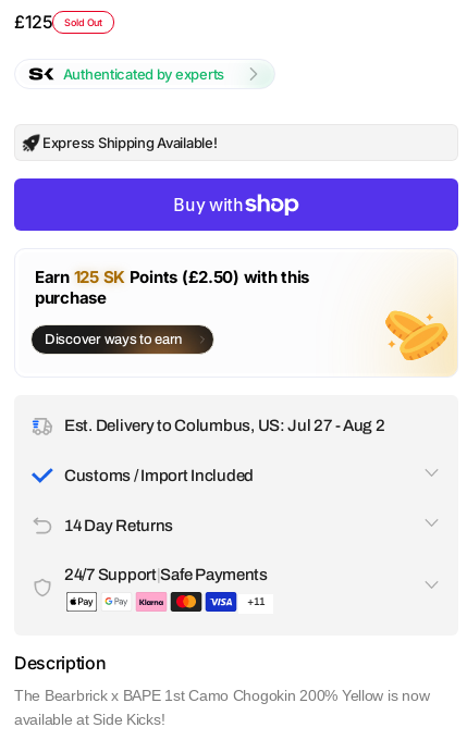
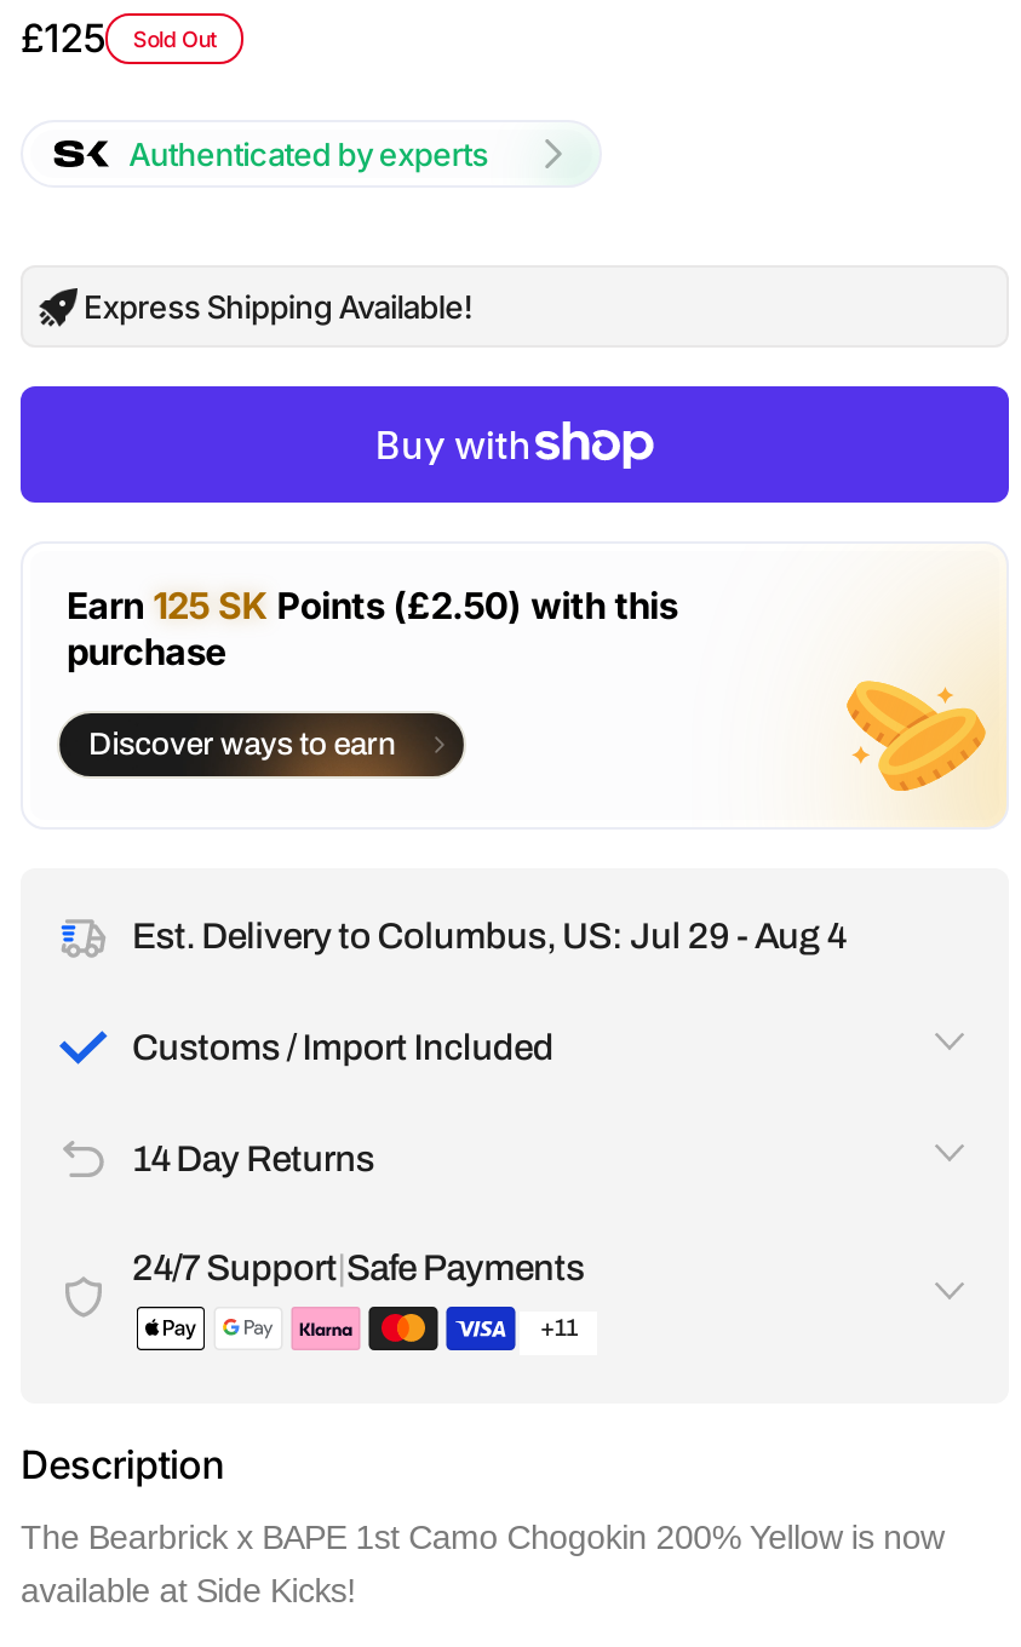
[64,417,385,434] Est. Delivery to Columbus, US: Jul 27 - Aug 2 -> [132,917,846,956] Est. Delivery to Columbus, US: Jul 29 - Aug 4

